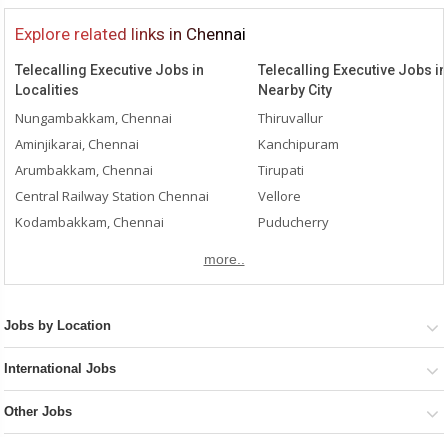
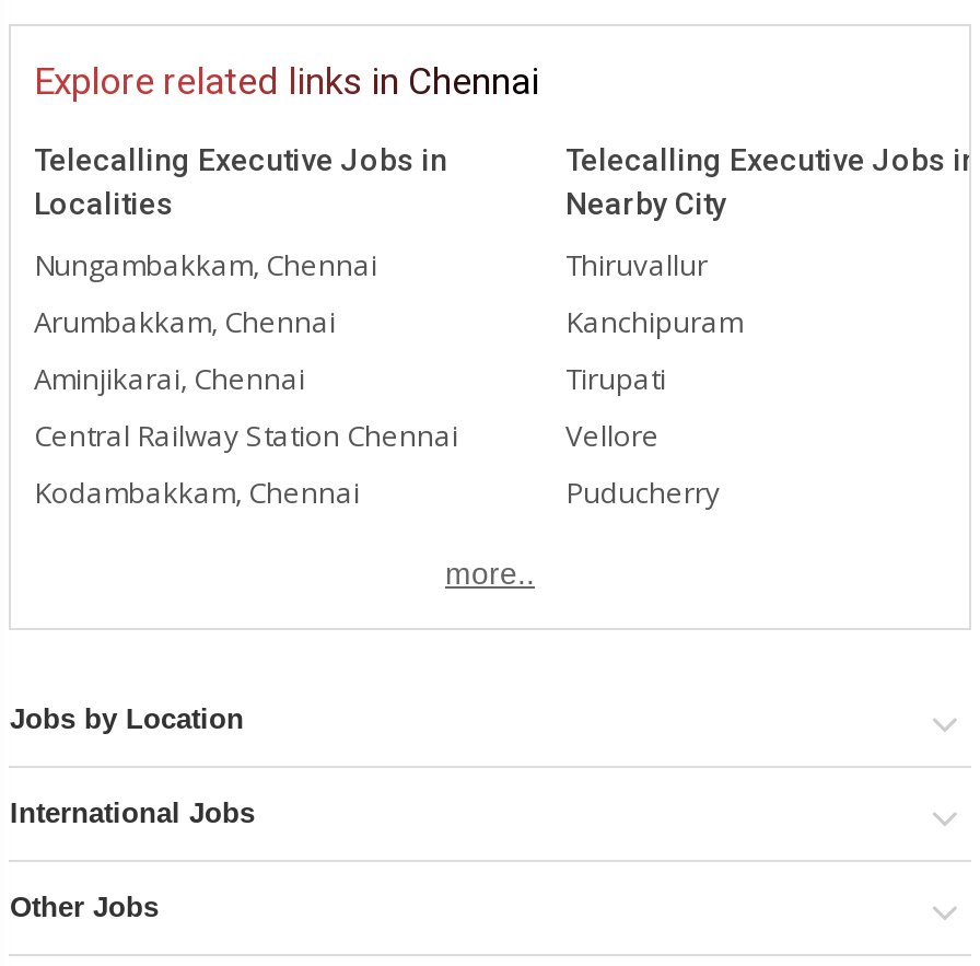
moved [15,135,139,153] -> [34,359,305,398]: Aminjikarai, Chennai
moved [15,161,153,179] -> [34,302,336,341]: Arumbakkam, Chennai

